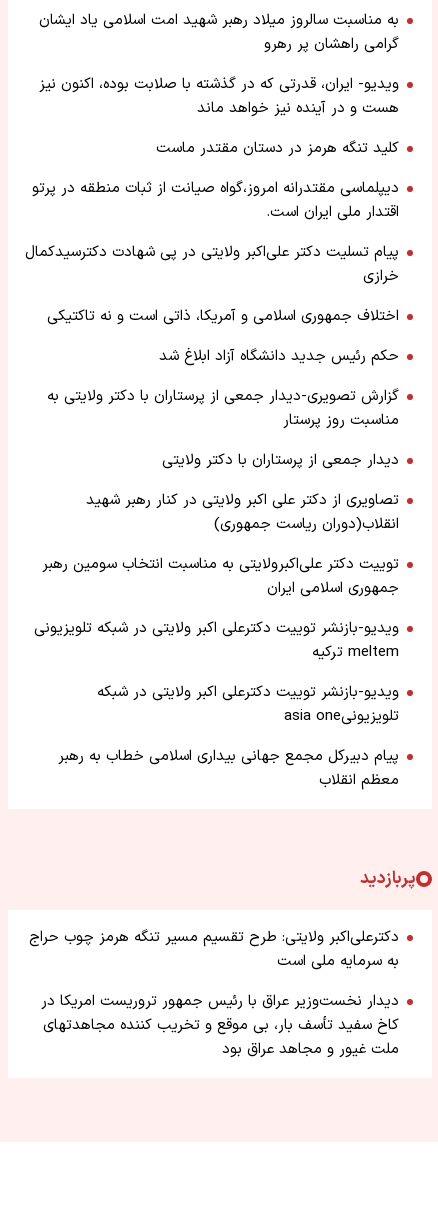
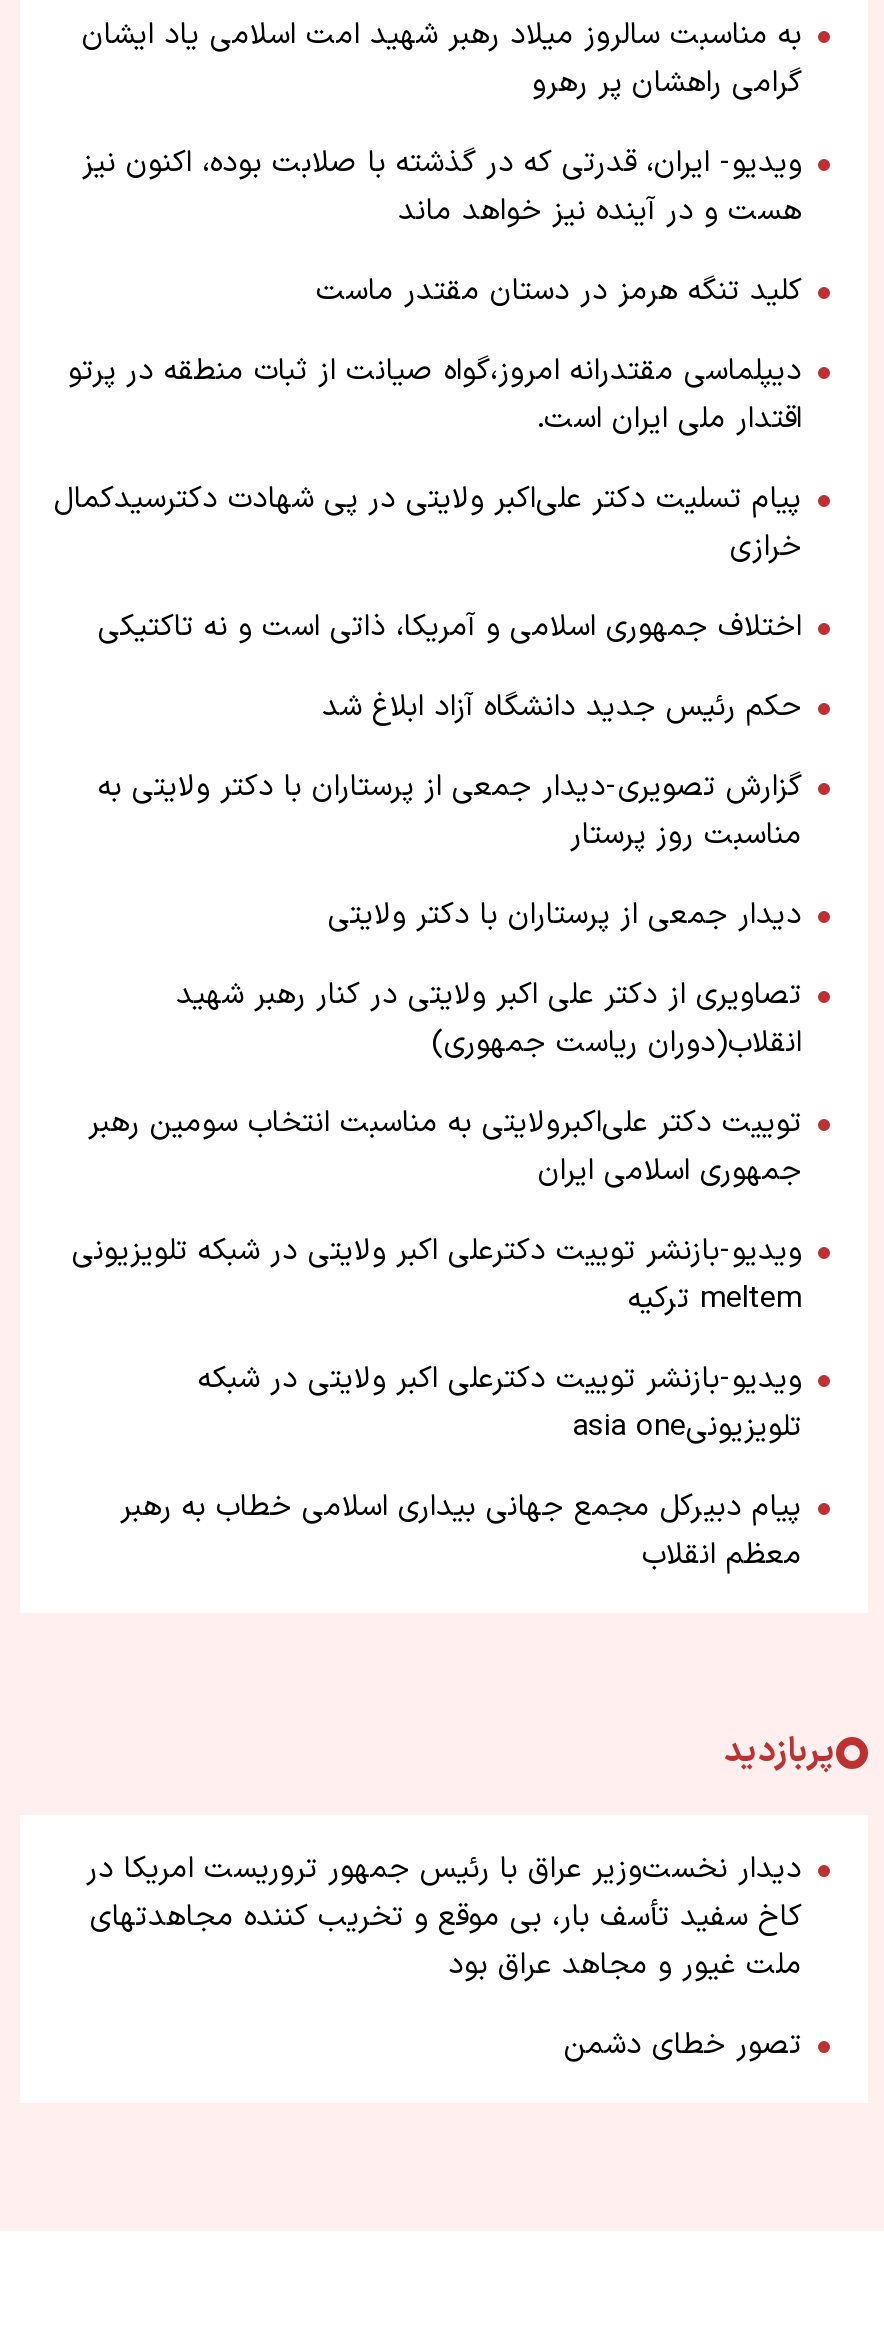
[29,926,399,973] دکترعلی‌اکبر ولایتی: طرح تقسیم مسیر تنگه هرمز چوب حراج | به سرمایه ملی است -> none
moved [41,990,399,1061] -> [86,1846,802,1988]: دیدار نخست‌وزیر عراق با رئیس جمهور تروریست امریکا در | کاخ سفید تأسف بار، بی موقع و تخریب کننده مجاهدتهای | ملت غیور و مجاهد عراق بود
none -> [564,2022,802,2068] تصور خطای دشمن

